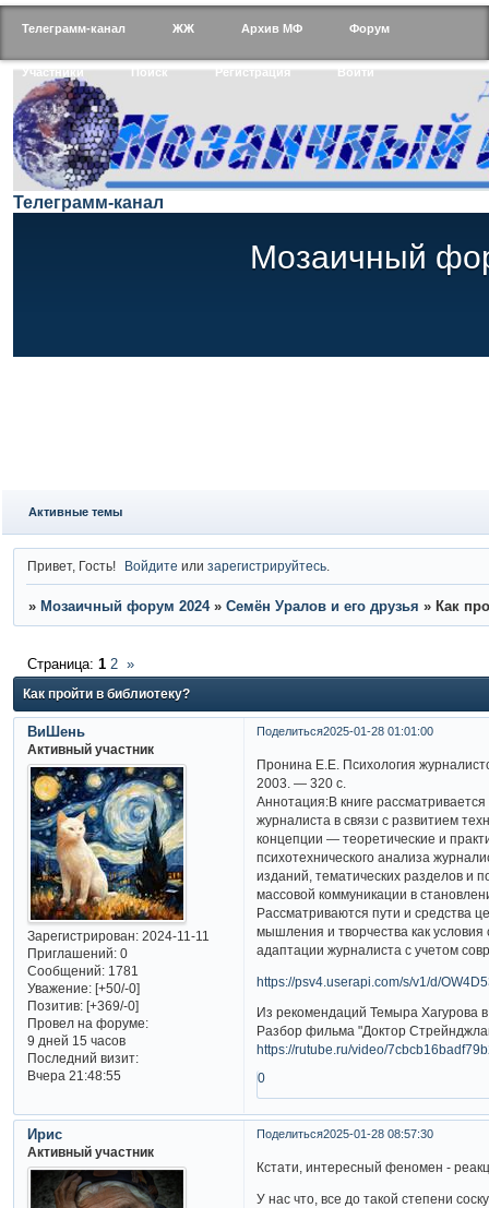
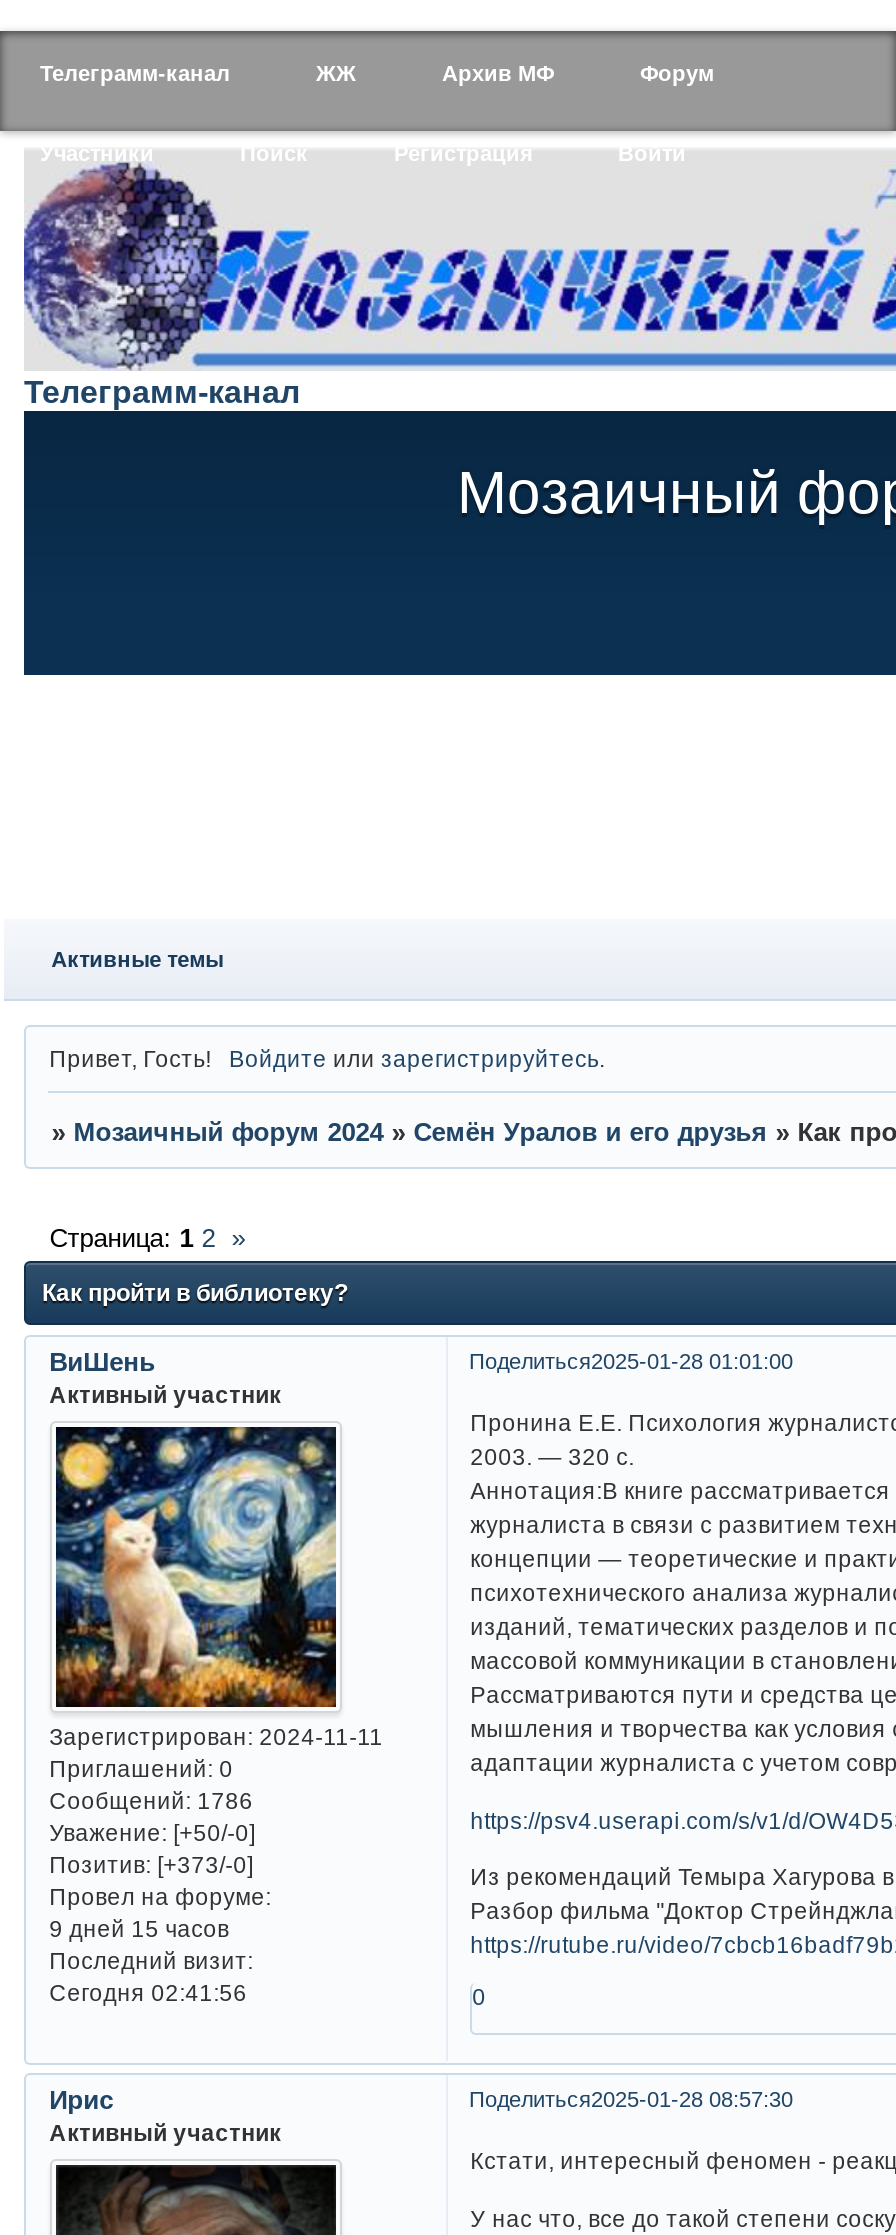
[27,963,138,977] Сообщений: 1781 -> [49,1786,253,1812] Сообщений: 1786
[27,998,138,1012] Позитив: [+369/-0] -> [49,1850,253,1876] Позитив: [+373/-0]
[27,1068,121,1082] Вчера 21:48:55 -> [49,1978,247,2004] Сегодня 02:41:56

